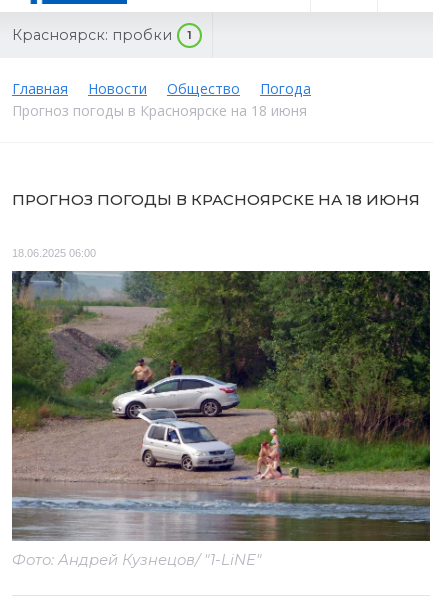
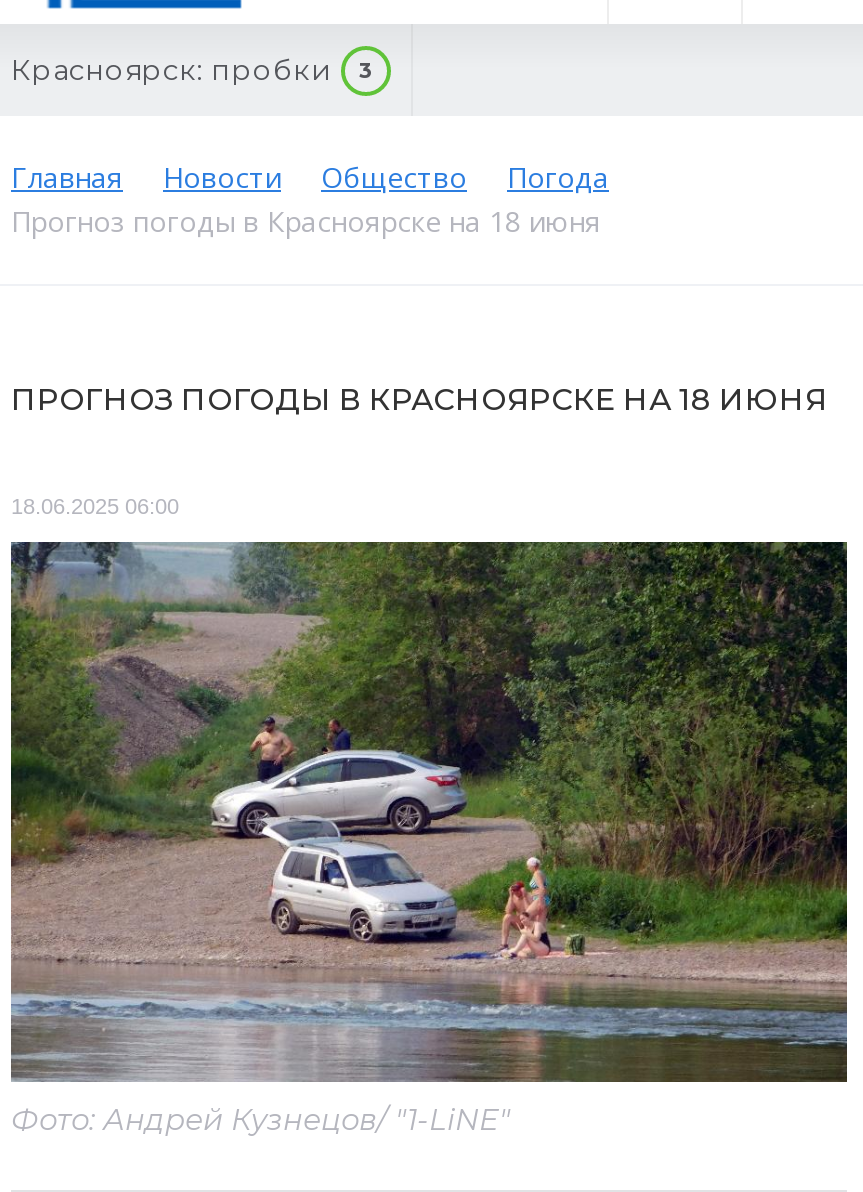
[12,25,192,43] Красноярск: пробки 1 -> [11,51,373,87] Красноярск: пробки 3

